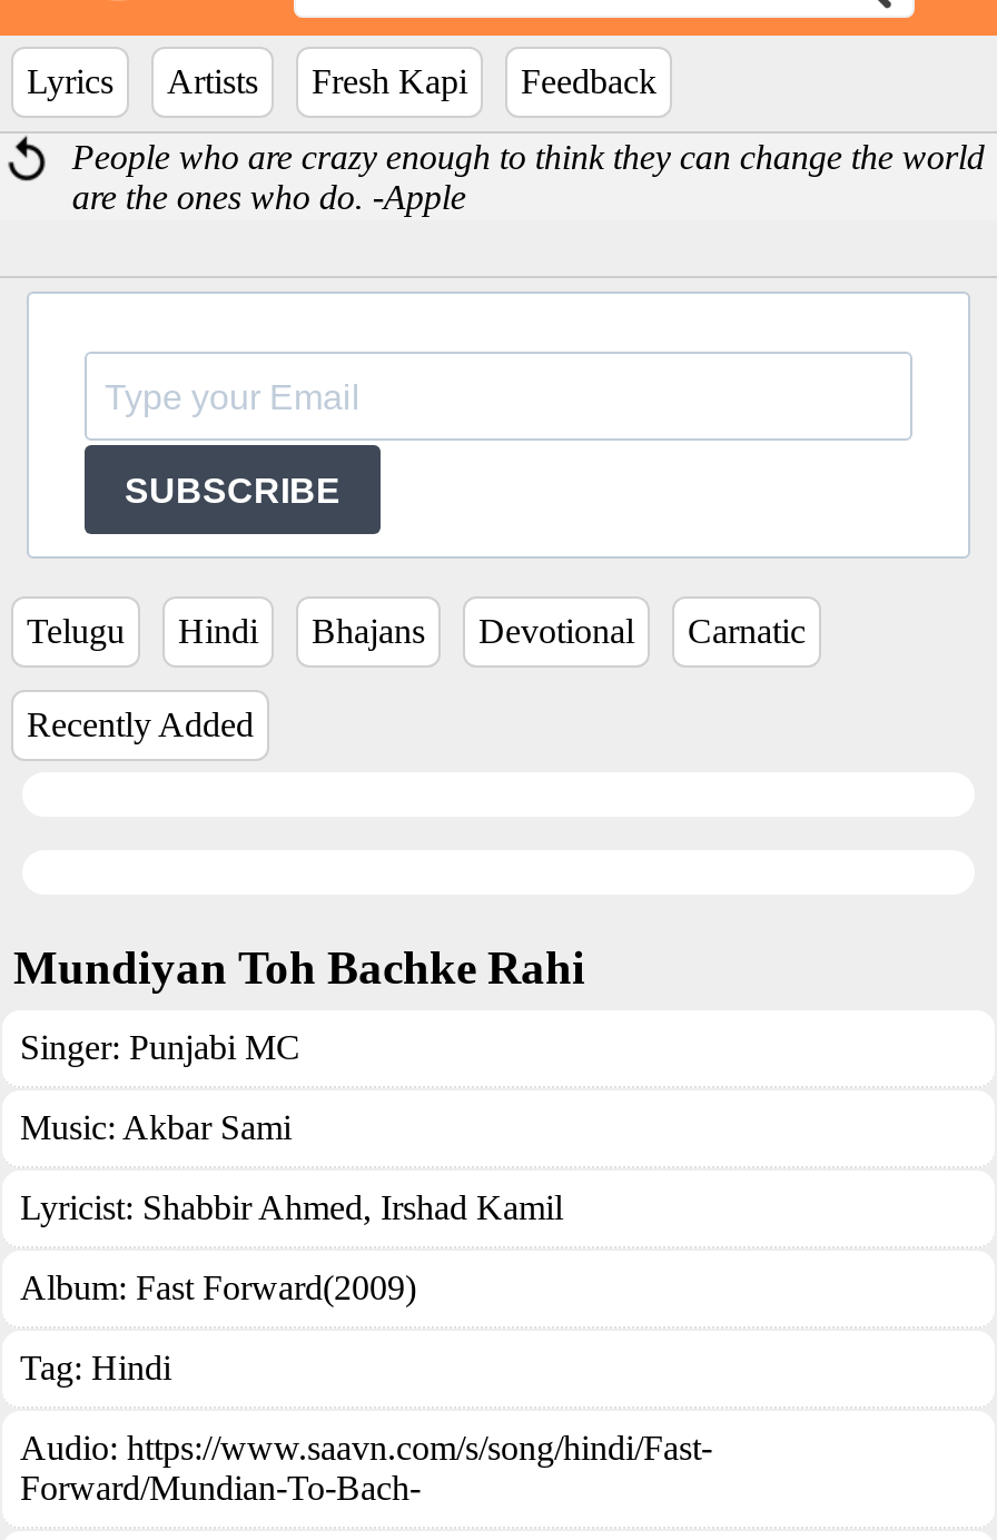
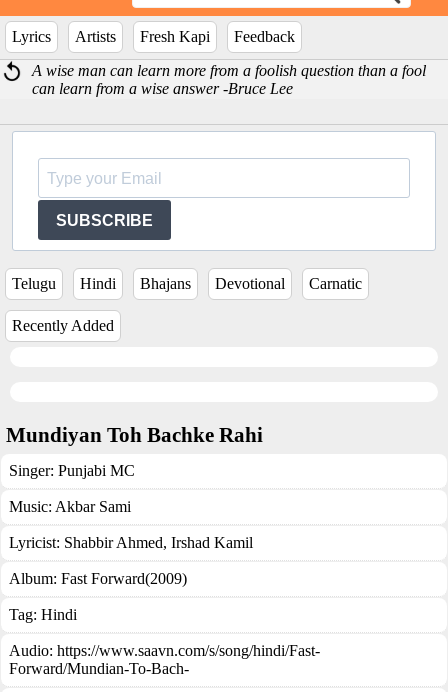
[72,138,985,216] People who are crazy enough to think they can change the world | are the ones who do. -Apple -> [32,62,426,97] A wise man can learn more from a foolish question than a fool | can learn from a wise answer -Bruce Lee

